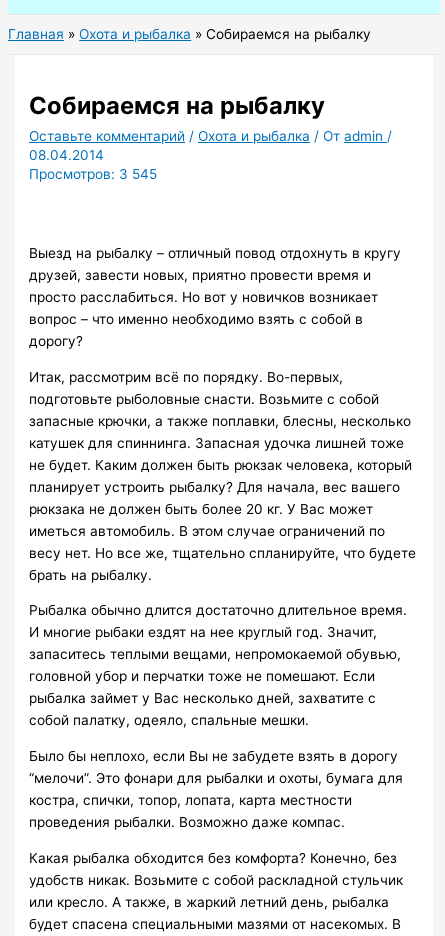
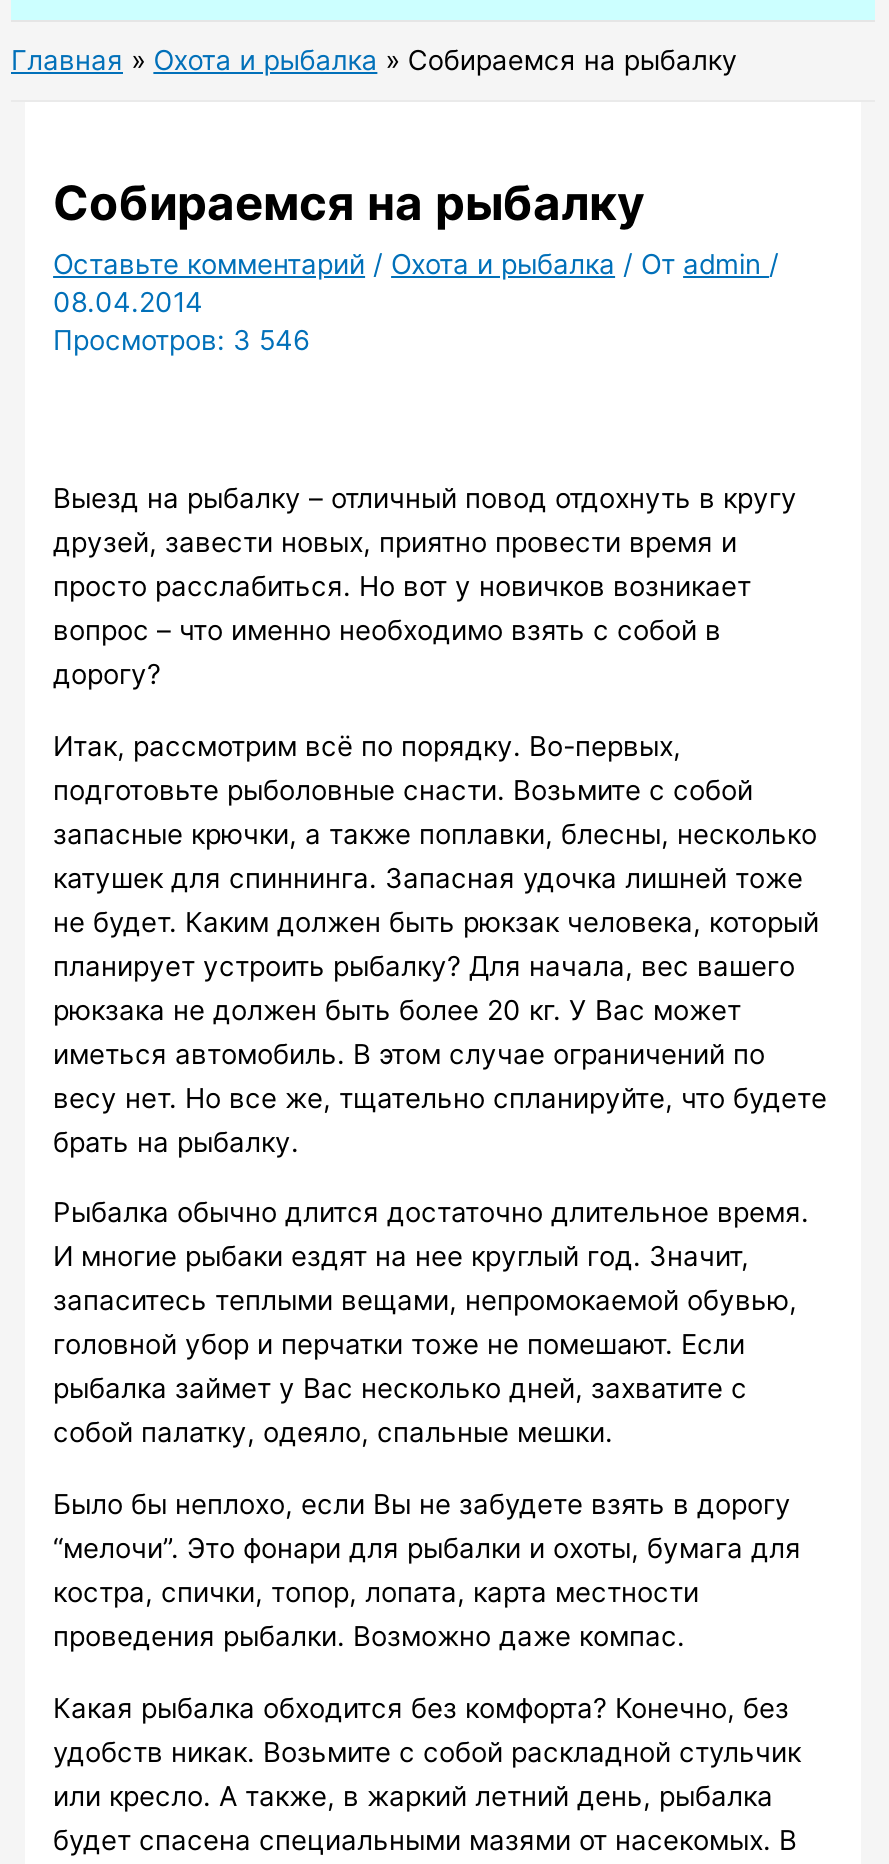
[29,166,157,182] Просмотров: 3 545 -> [53,324,311,356] Просмотров: 3 546

